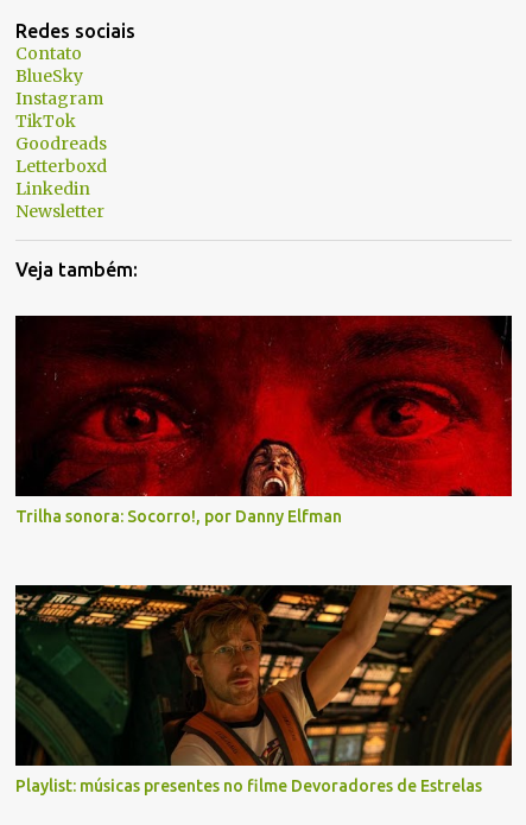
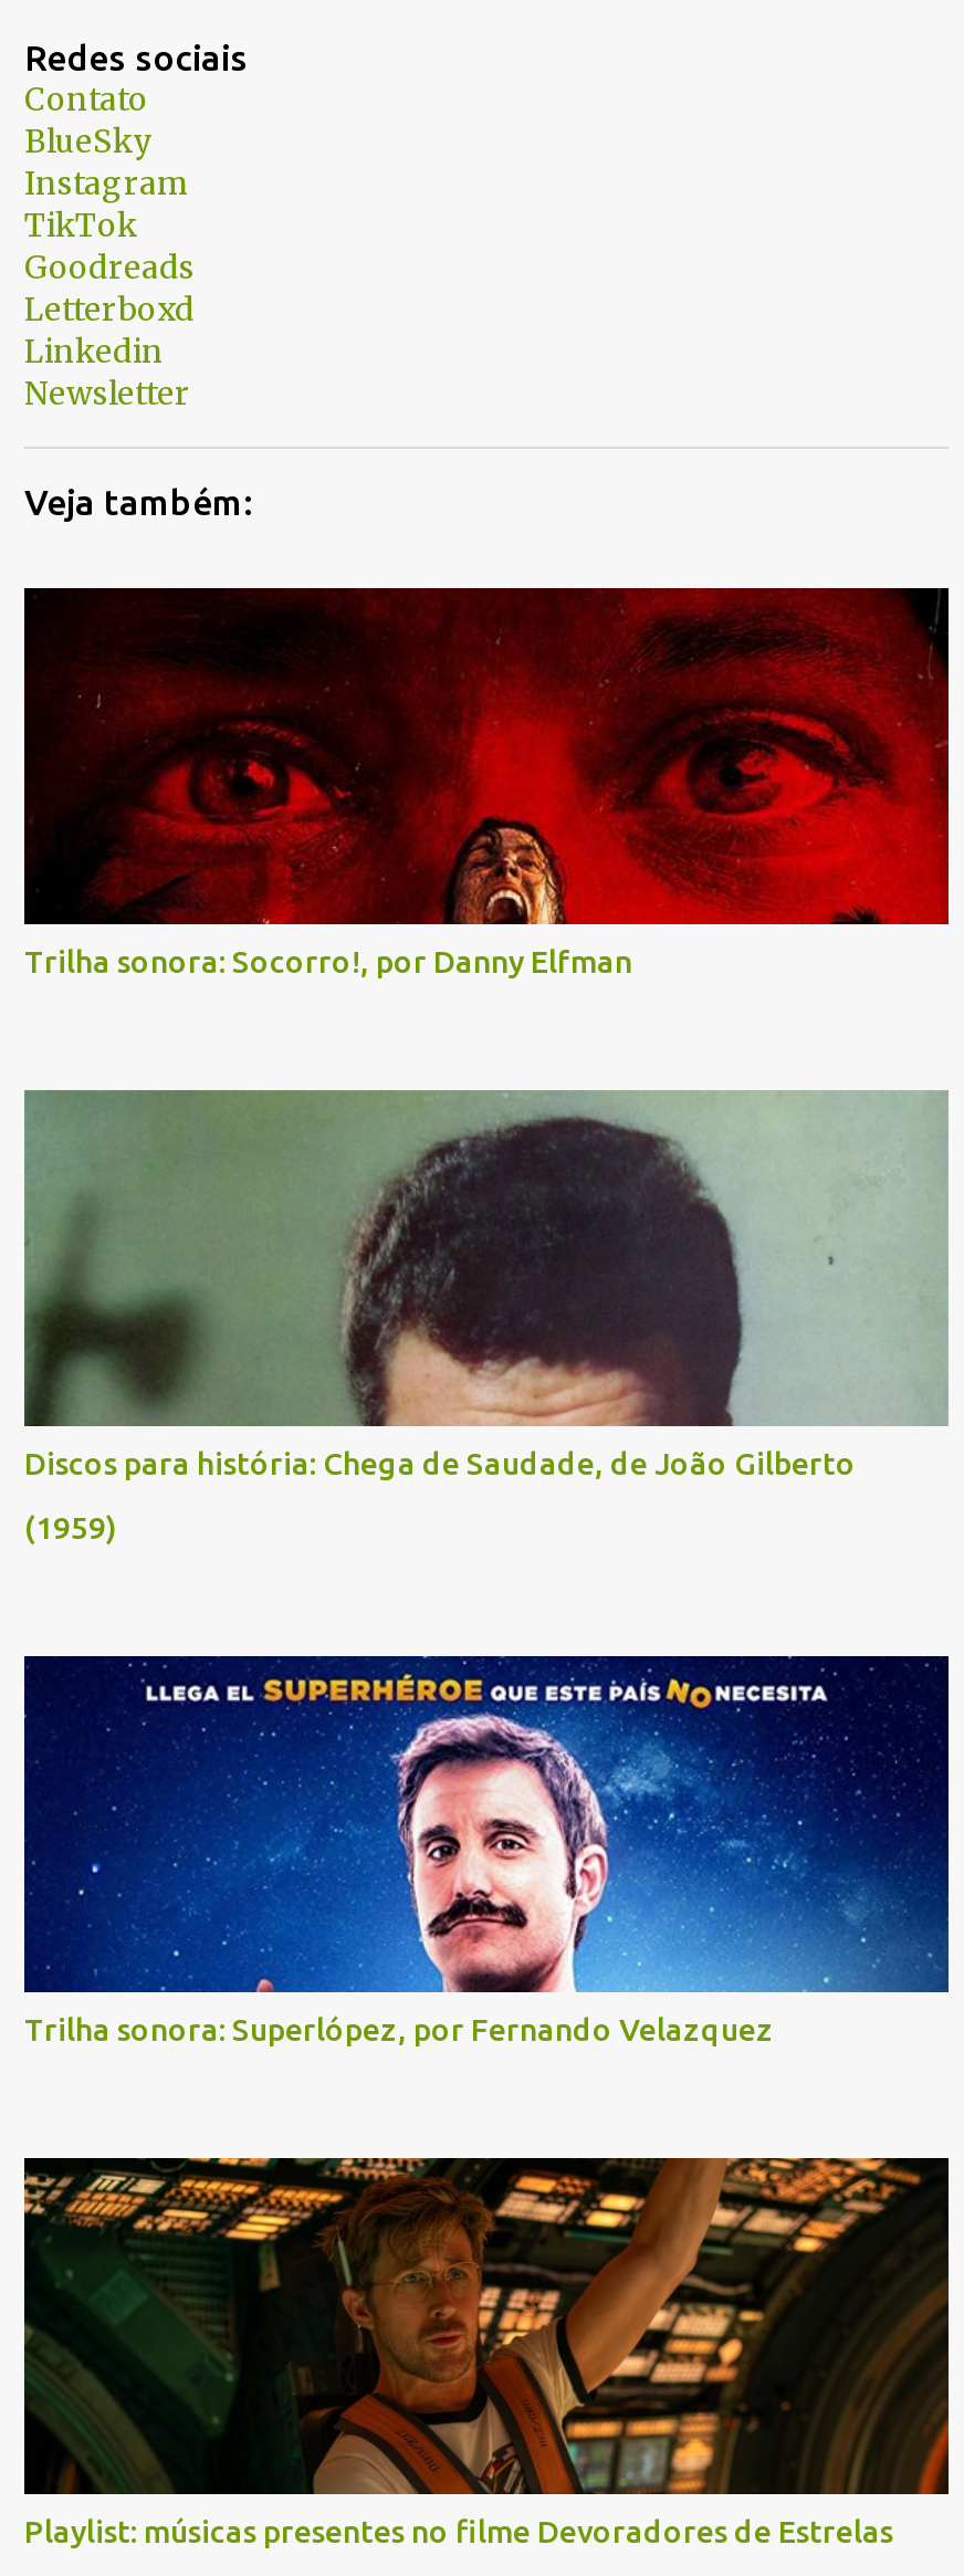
none -> [22,1088,949,1546] [image] | Discos para história: Chega de Saudade, de João Gilberto | (1959)
none -> [24,1654,951,2048] [image] | Trilha sonora: Superlópez, por Fernando Velazquez

